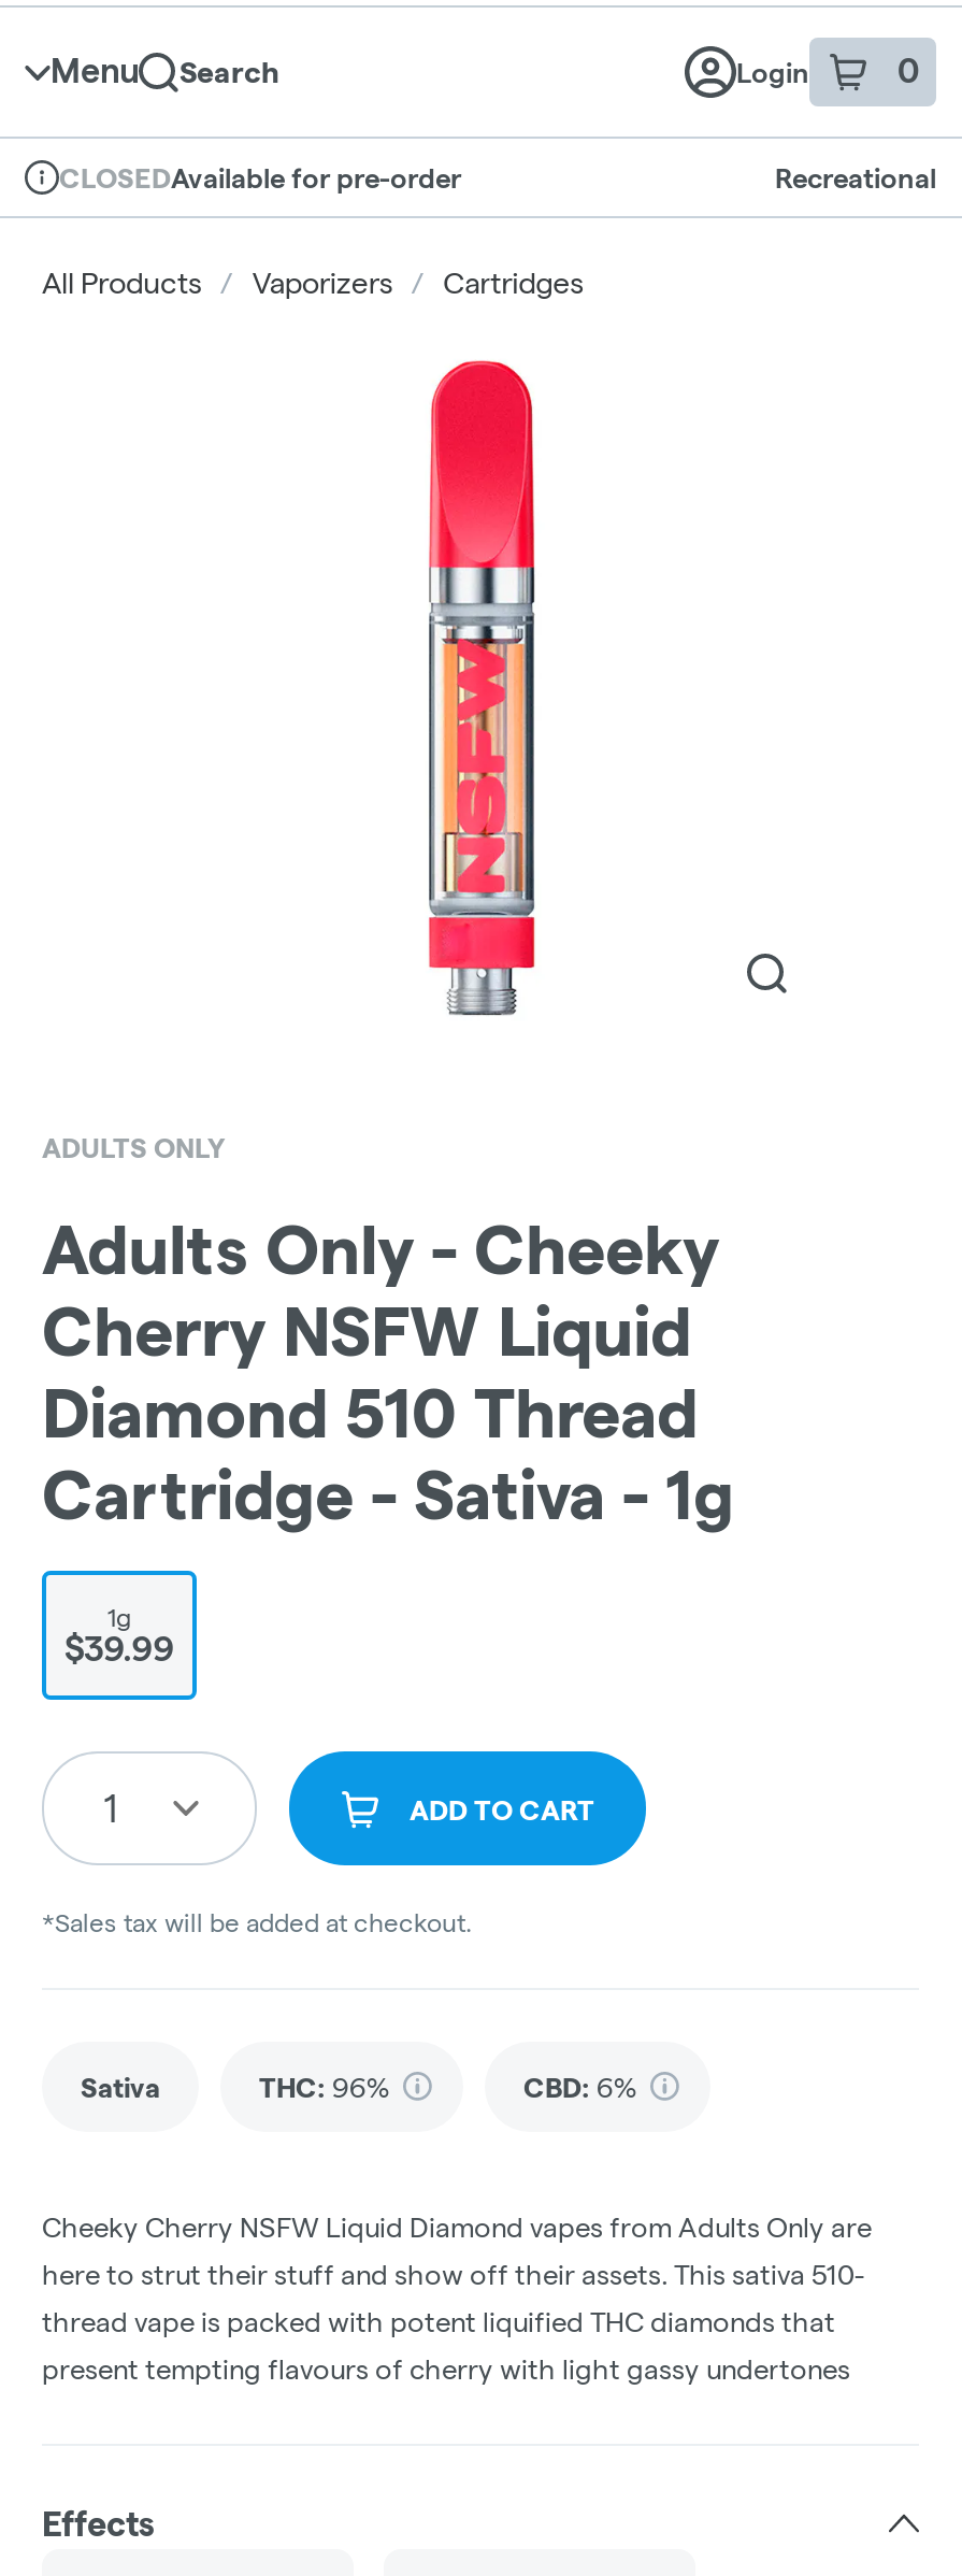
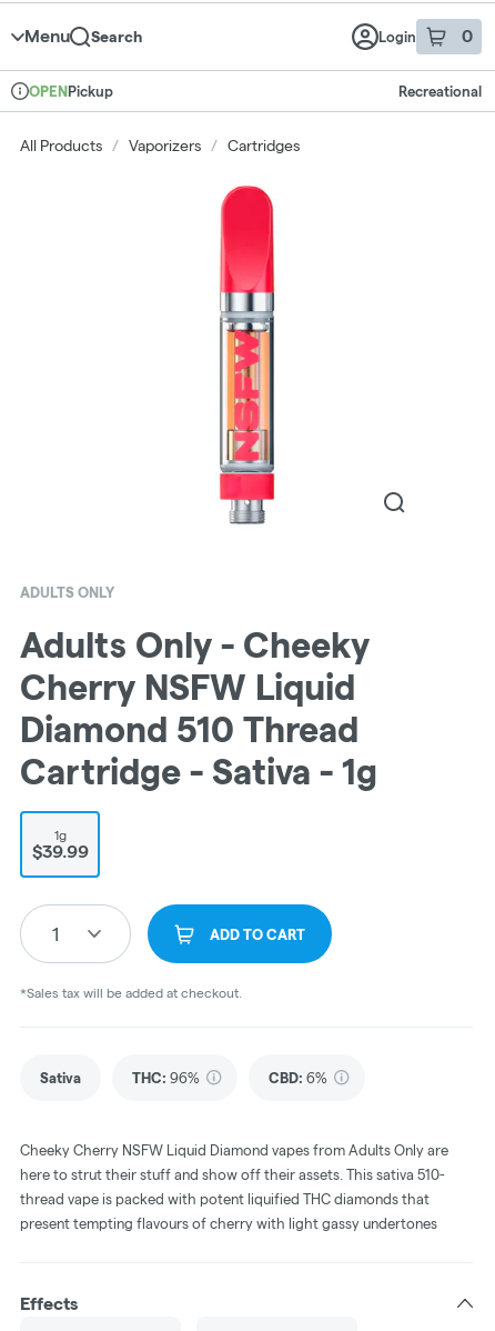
[59,161,461,192] CLOSEDAvailable for pre-order -> [29,83,113,99] OPENPickup

